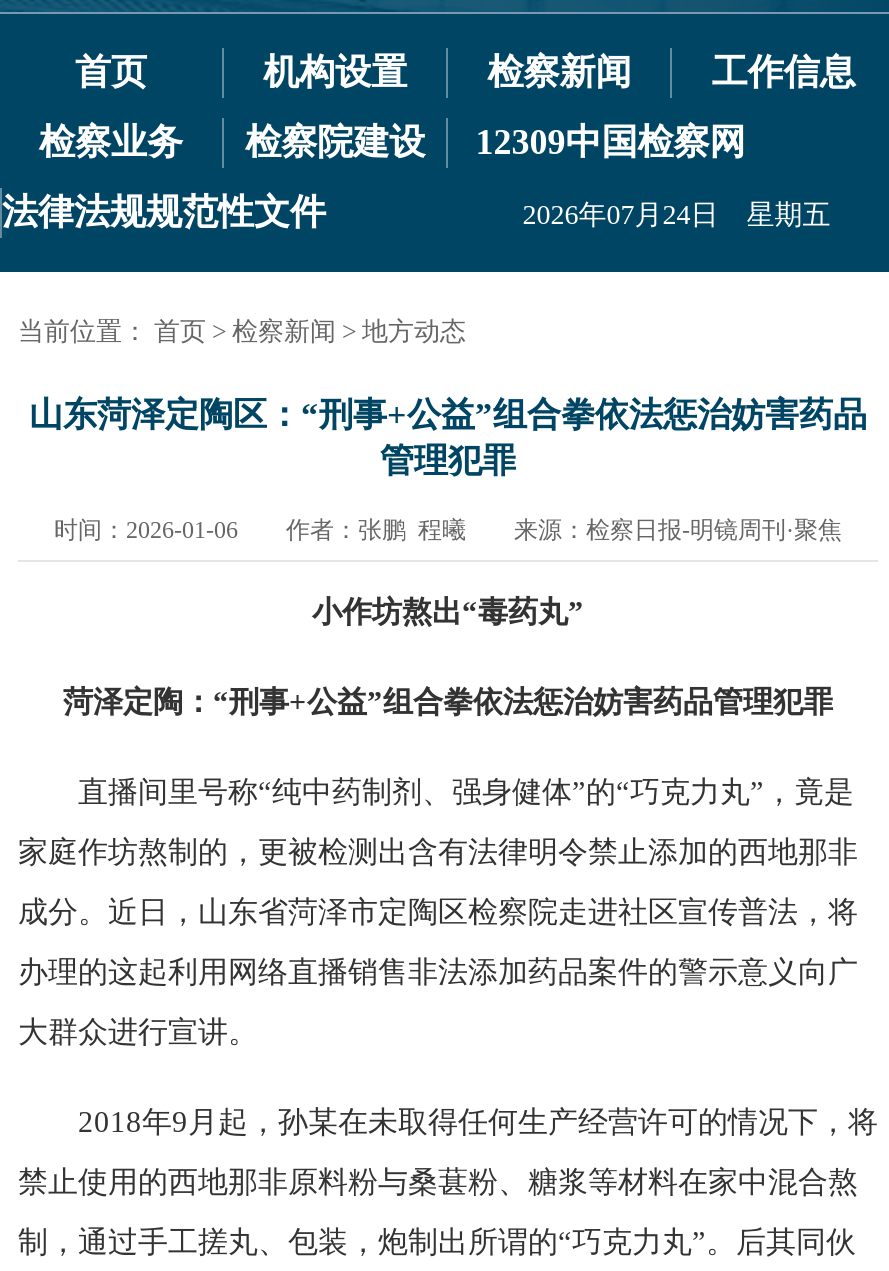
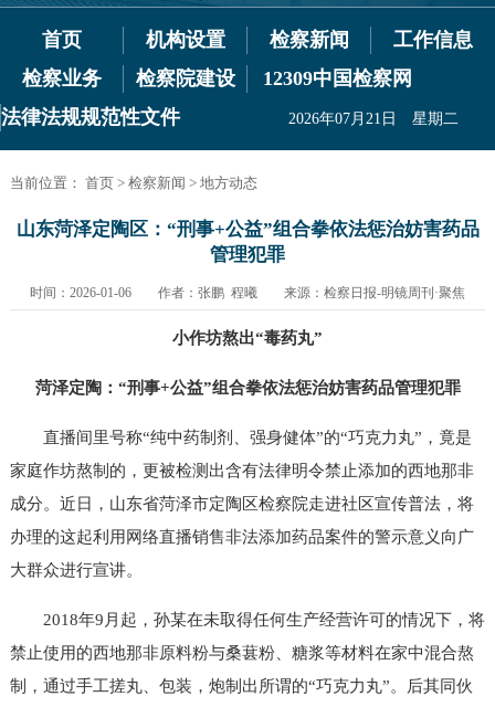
[522,200,830,230] 2026年07月24日 星期五 -> [289,111,459,127] 2026年07月21日 星期二

